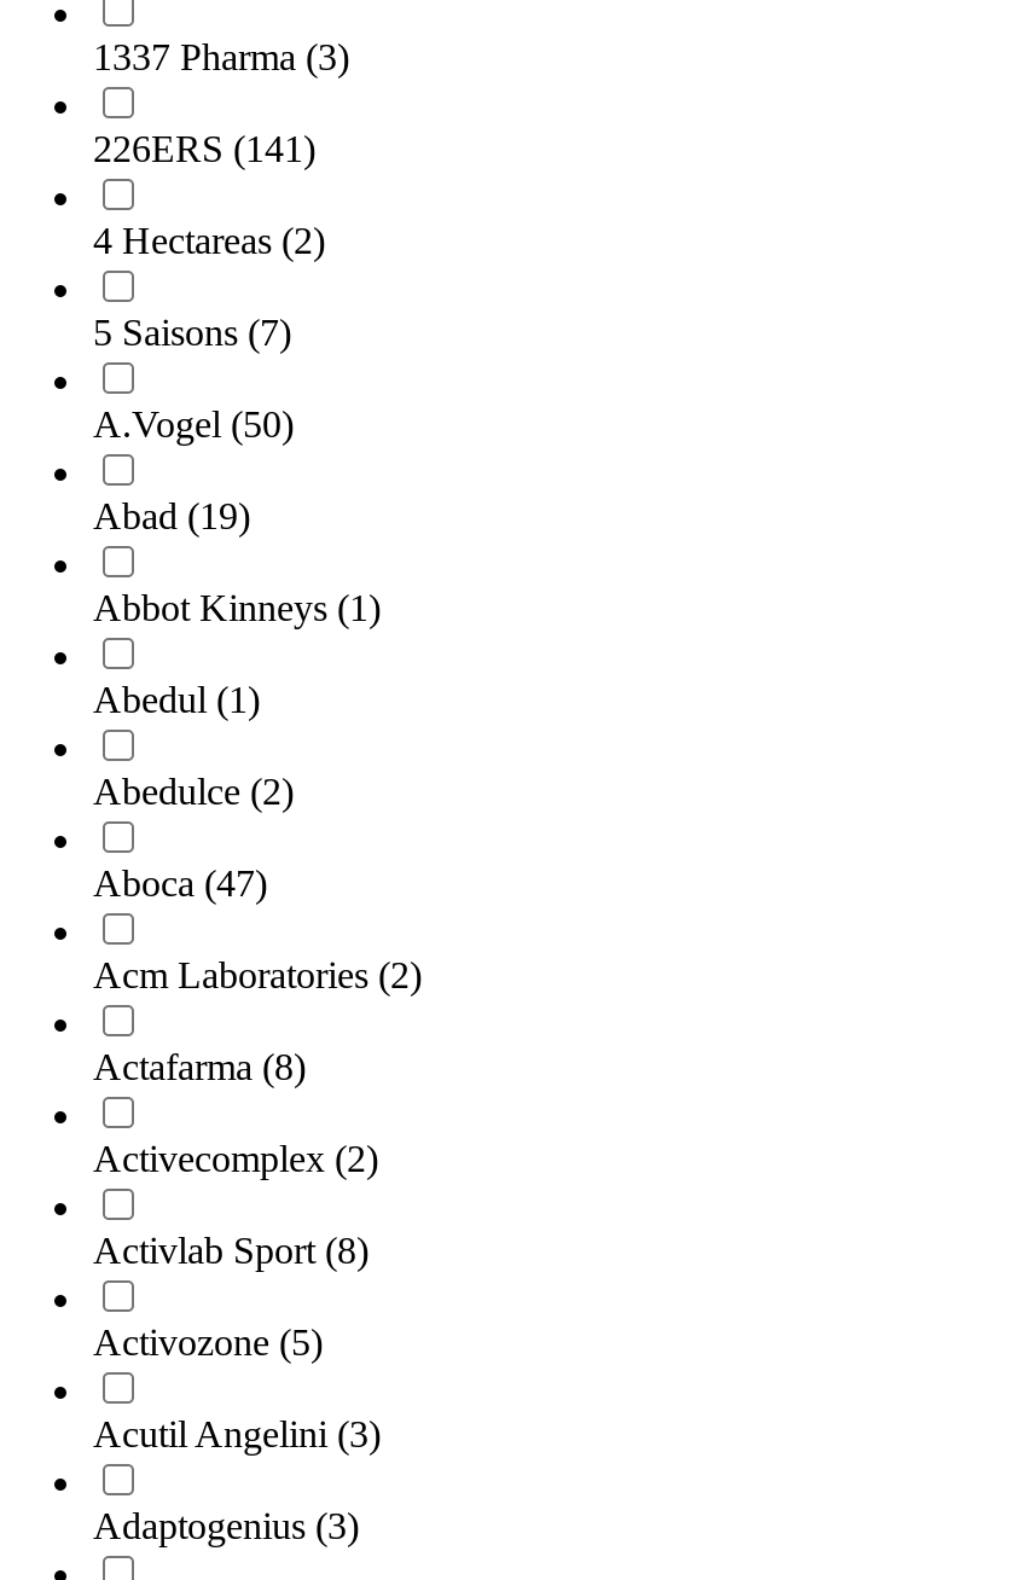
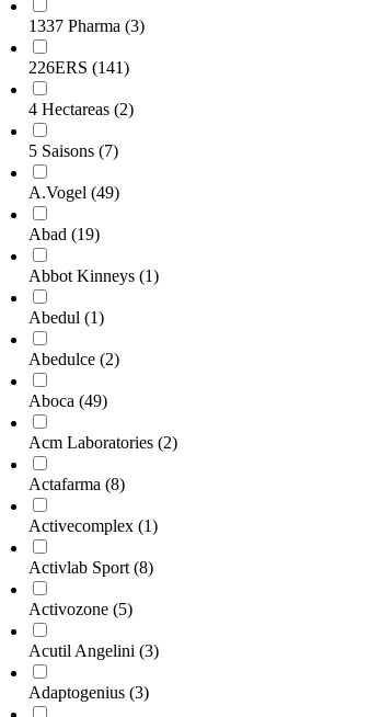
[93,403,294,444] A.Vogel (50) -> [28,183,119,202] A.Vogel (49)
[93,862,267,903] Aboca (47) -> [28,391,107,410] Aboca (49)
[93,1138,378,1179] Activecomplex (2) -> [28,516,158,535] Activecomplex (1)

